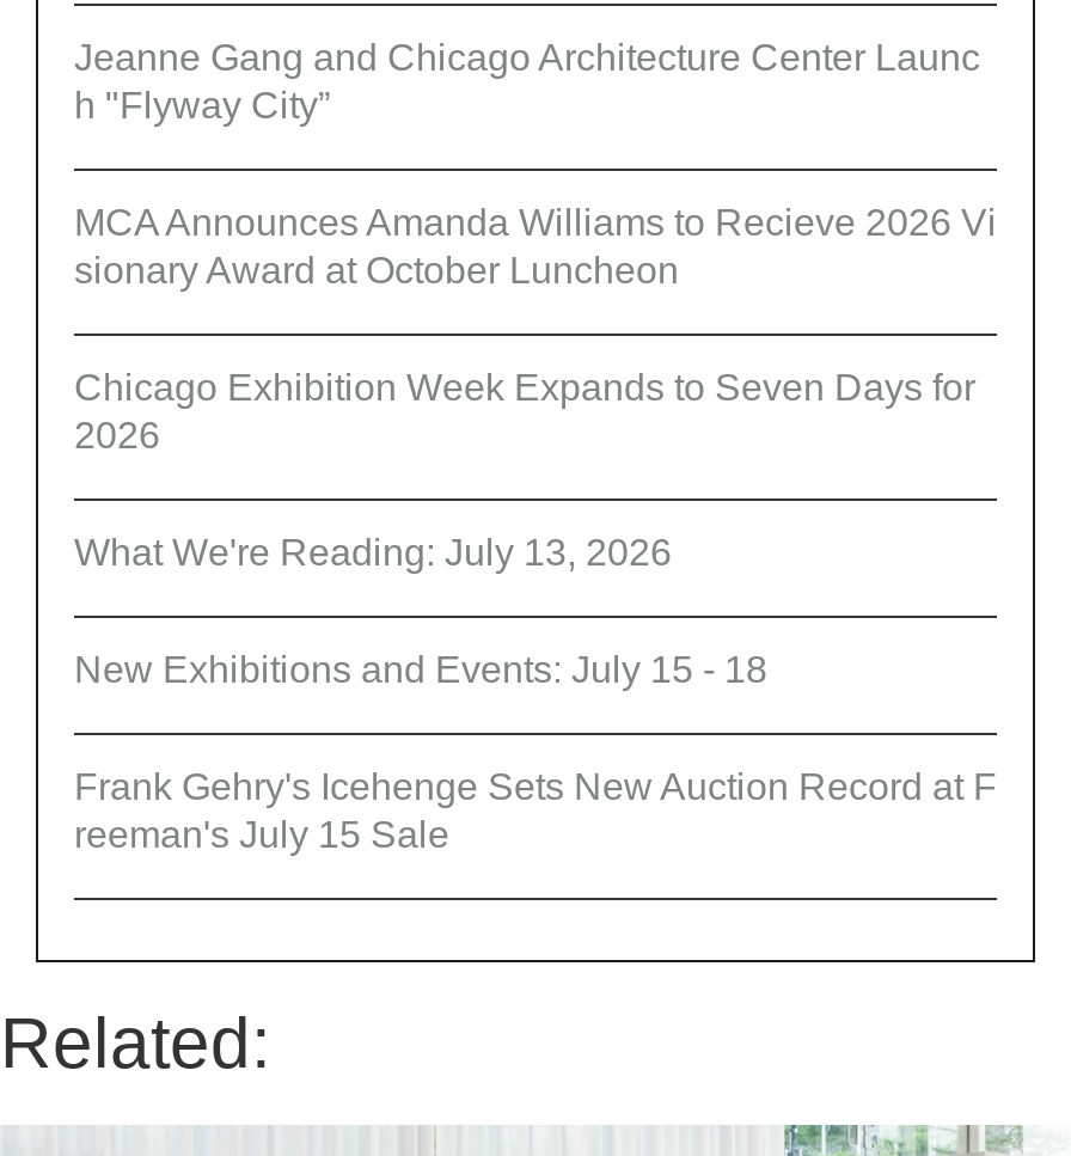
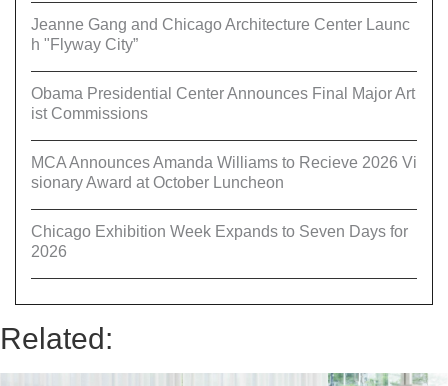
none -> [31,85,415,122] Obama Presidential Center Announces Final Major Art | ist Commissions
moved [74,202,997,455] -> [31,154,417,260]: MCA Announces Amanda Williams to Recieve 2026 Vi | sionary Award at October Luncheon | Chicago Exhibition Week Expands to Seven Days for | 2026
[74,532,997,855] What We're Reading: July 13, 2026 | New Exhibitions and Events: July 15 - 18 | Frank Gehry's Icehenge Sets New Auction Record at F | reeman's July 15 Sale -> none

